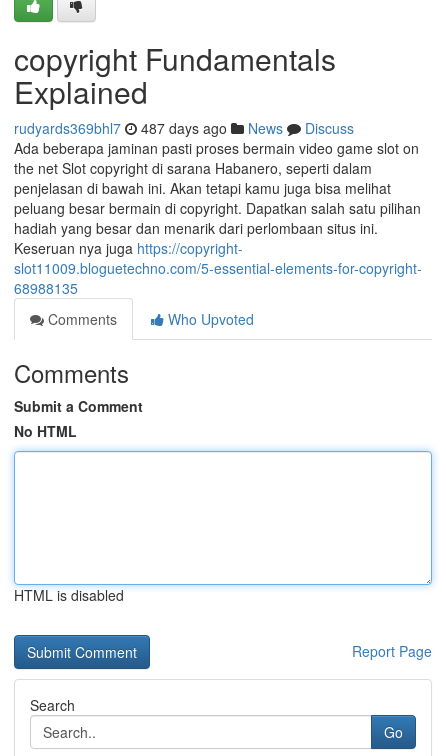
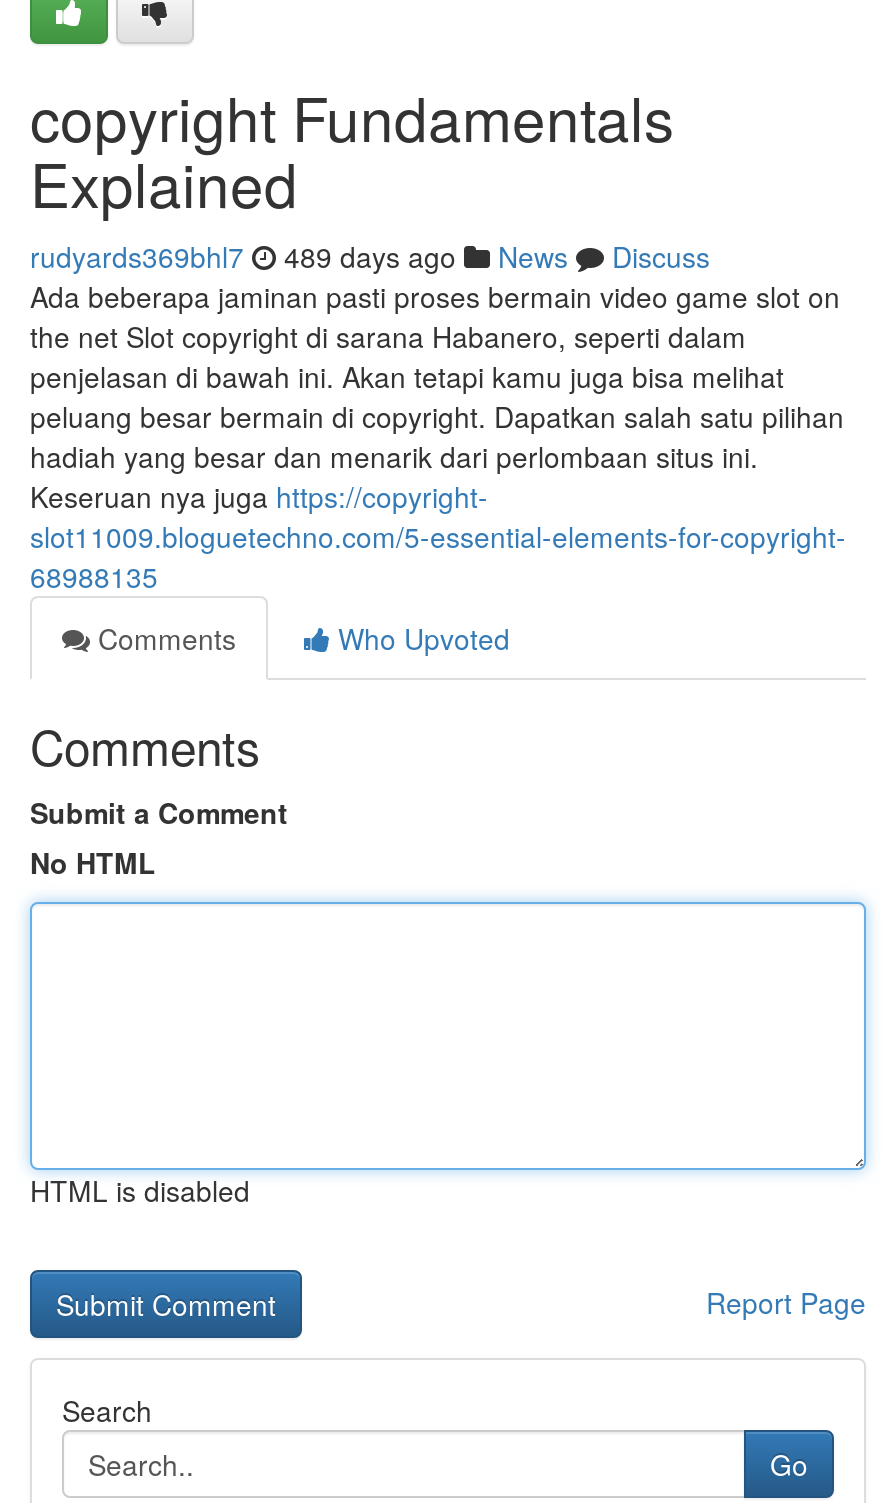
[14,118,354,138] rudyards369bhl7 487 days ago News Discuss -> [30,236,710,276] rudyards369bhl7 489 days ago News Discuss

